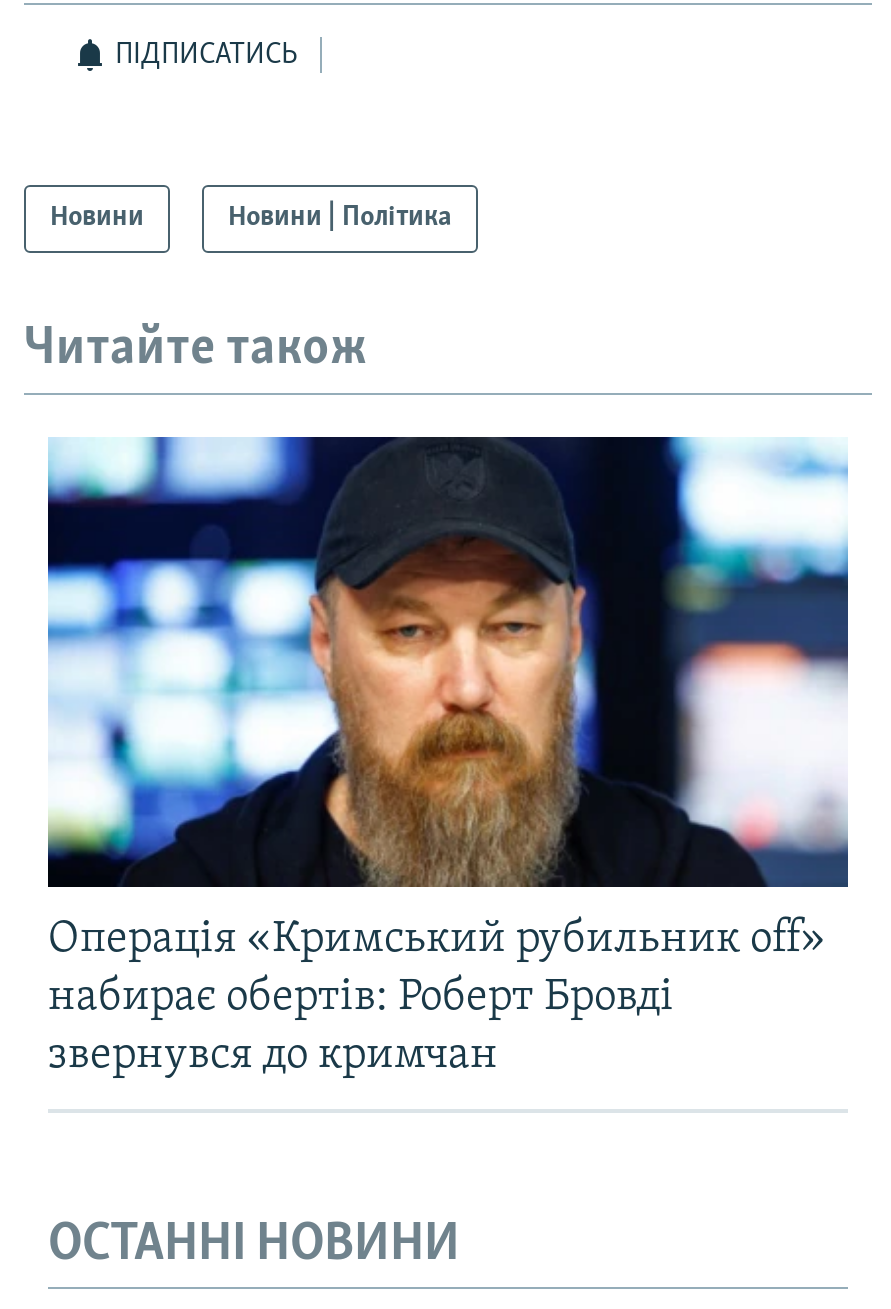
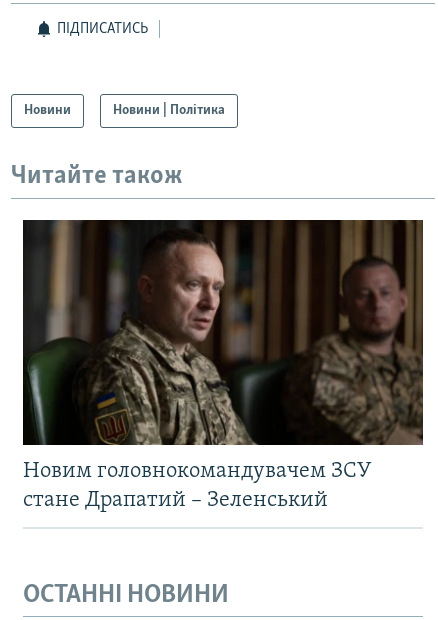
[46,435,850,1079] [image] | Операція «Кримський рубильник off» | набирає обертів: Роберт Бровді | звернувся до кримчан -> [22,219,424,512] [image] | Новим головнокомандувачем ЗСУ | стане Драпатий – Зеленський

